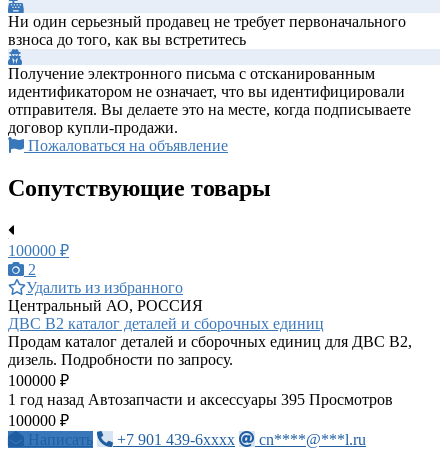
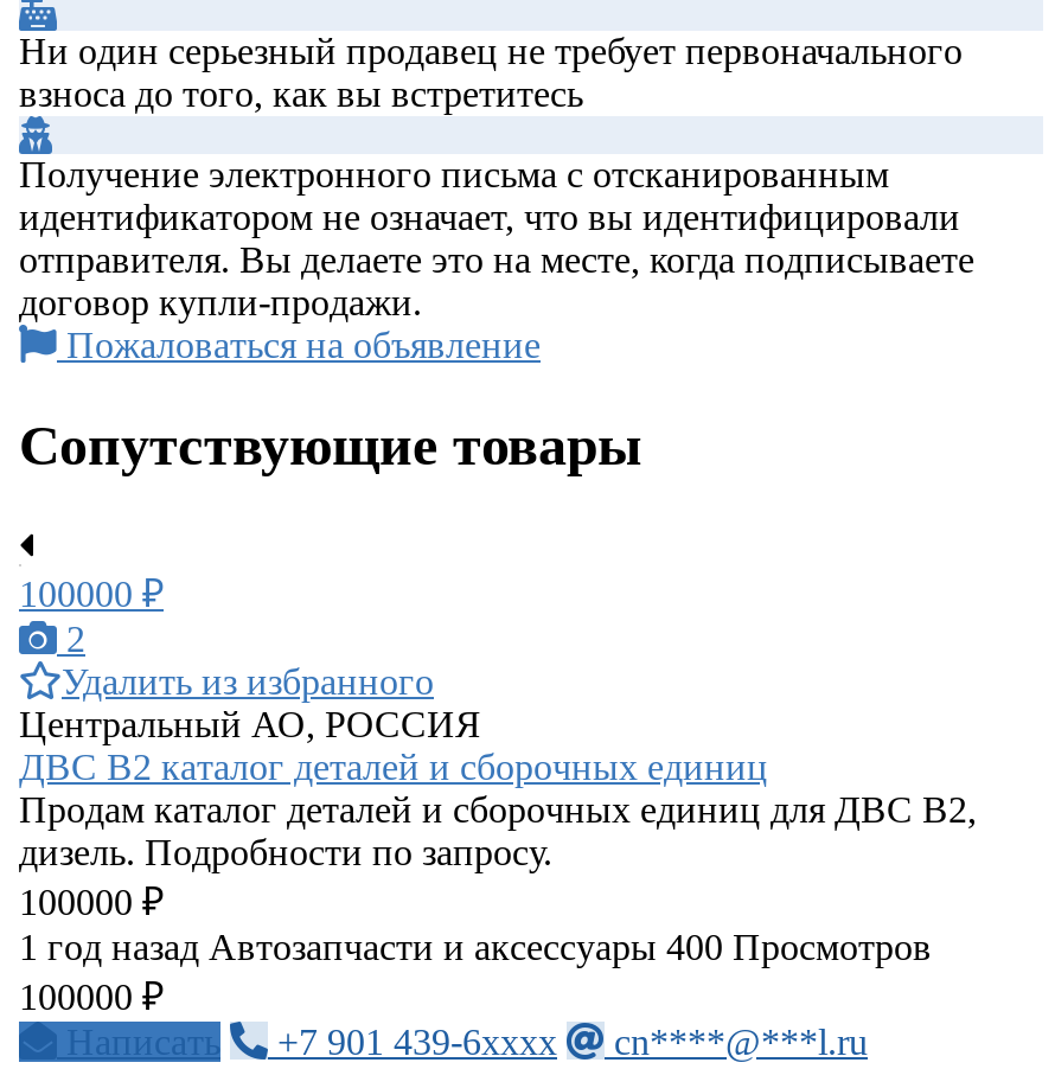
[8,391,393,408] 1 год назад Автозапчасти и аксессуары 395 Просмотров -> [19,927,932,967] 1 год назад Автозапчасти и аксессуары 400 Просмотров

